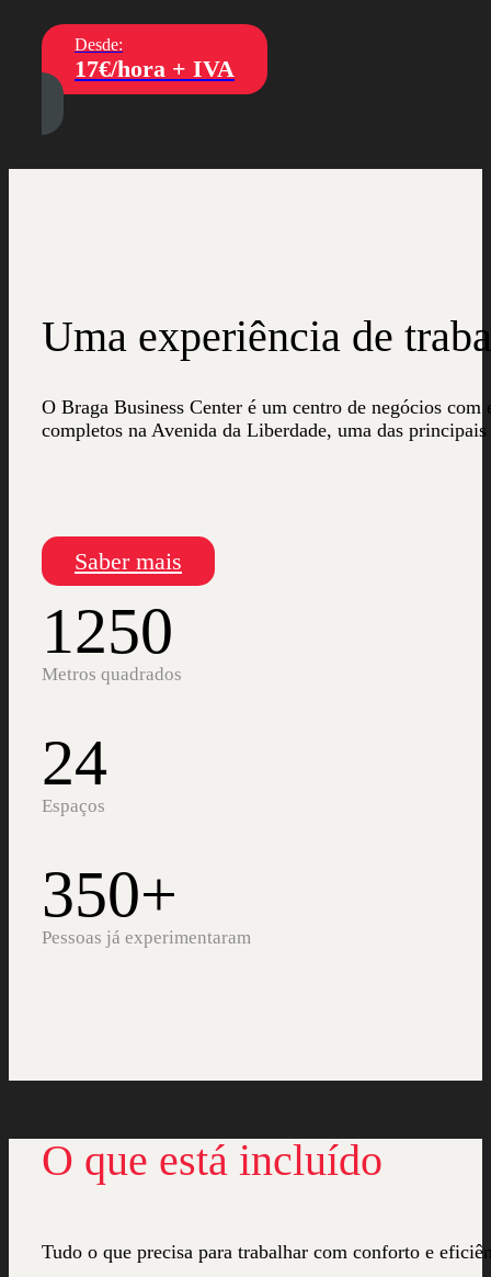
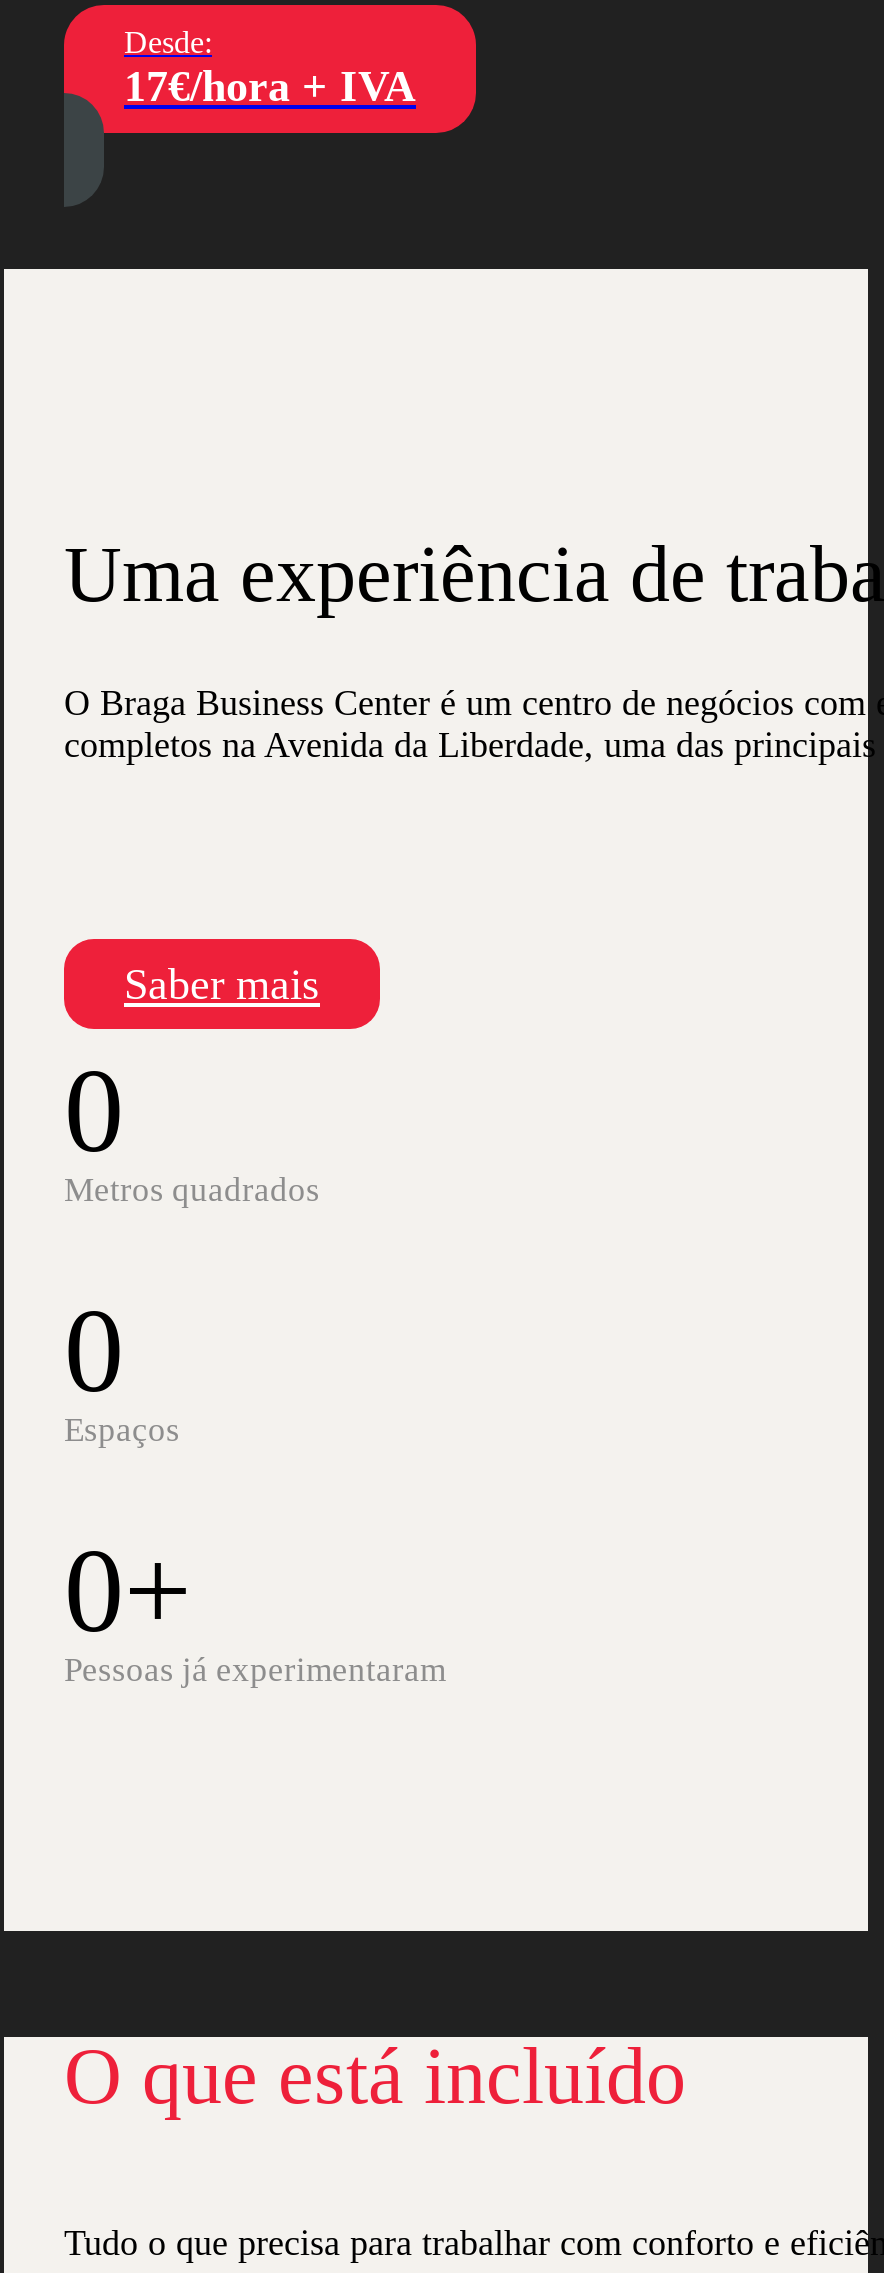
[42,594,173,667] 1250 -> [64,1044,124,1176] 0
[42,726,107,798] 24 -> [64,1284,124,1416] 0
[42,857,178,930] 350+ -> [64,1524,192,1656] 0+

